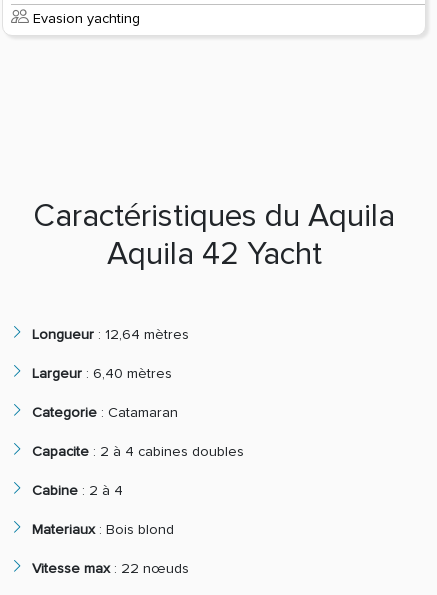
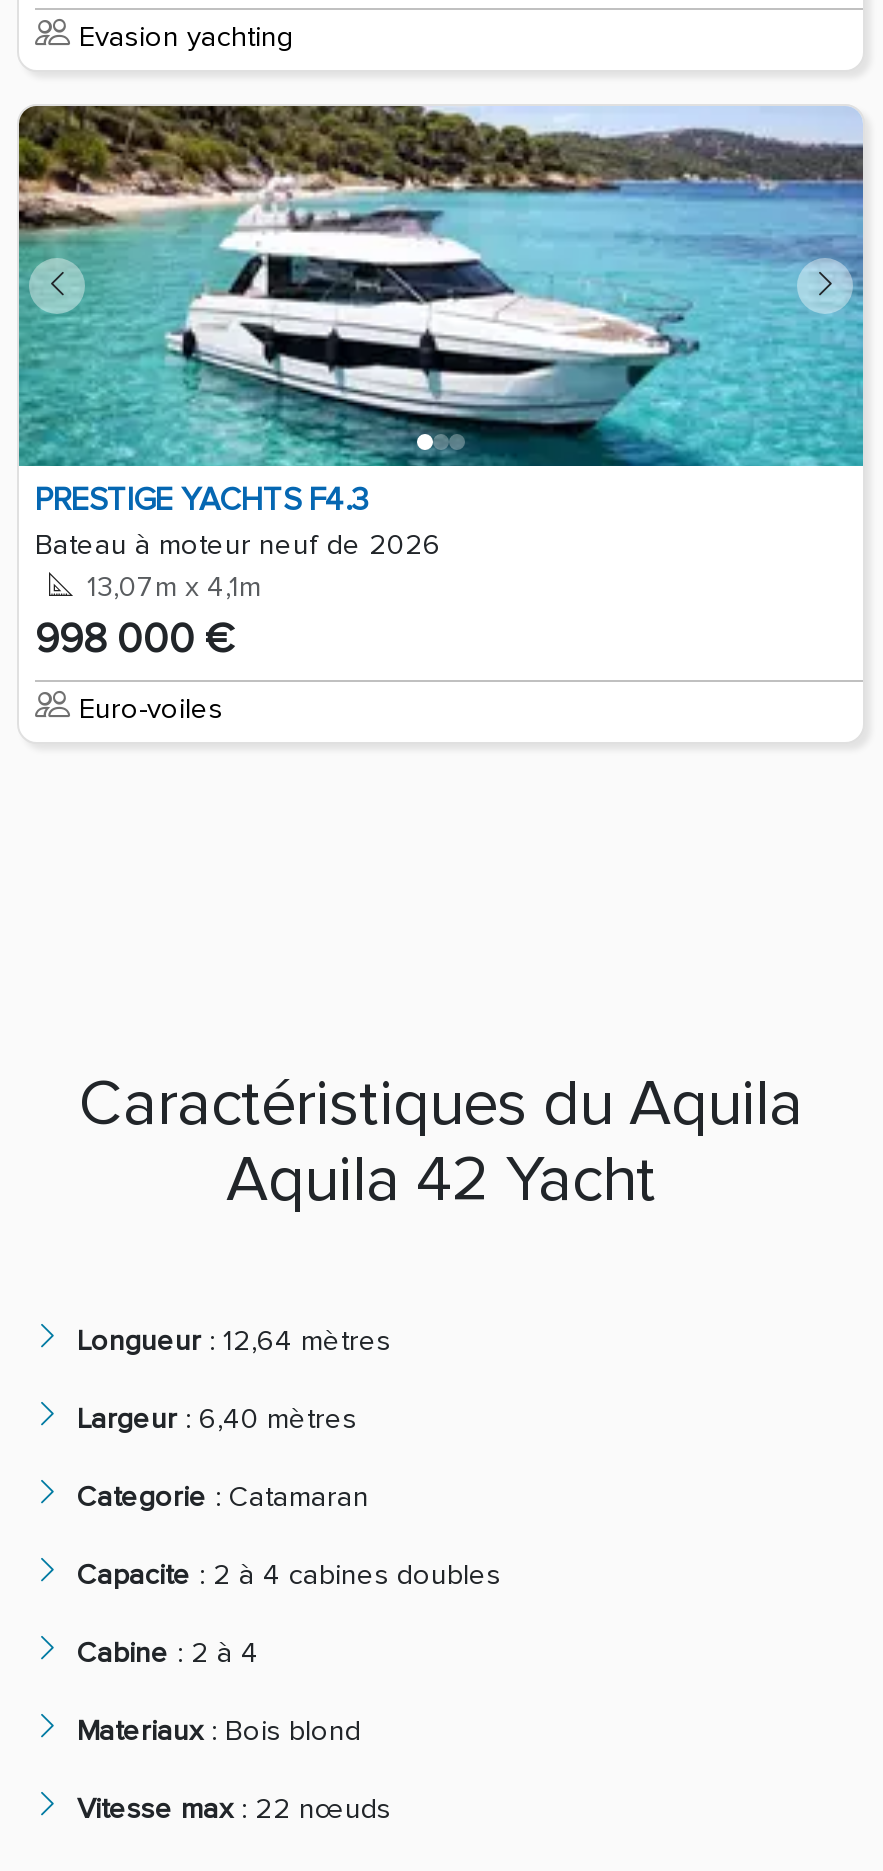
none -> [17,104,865,725] [image] | PRESTIGE YACHTS F4.3 | Bateau à moteur neuf de 2026 | 13,07m x 4,1m | 998 000 € | Euro-voiles

